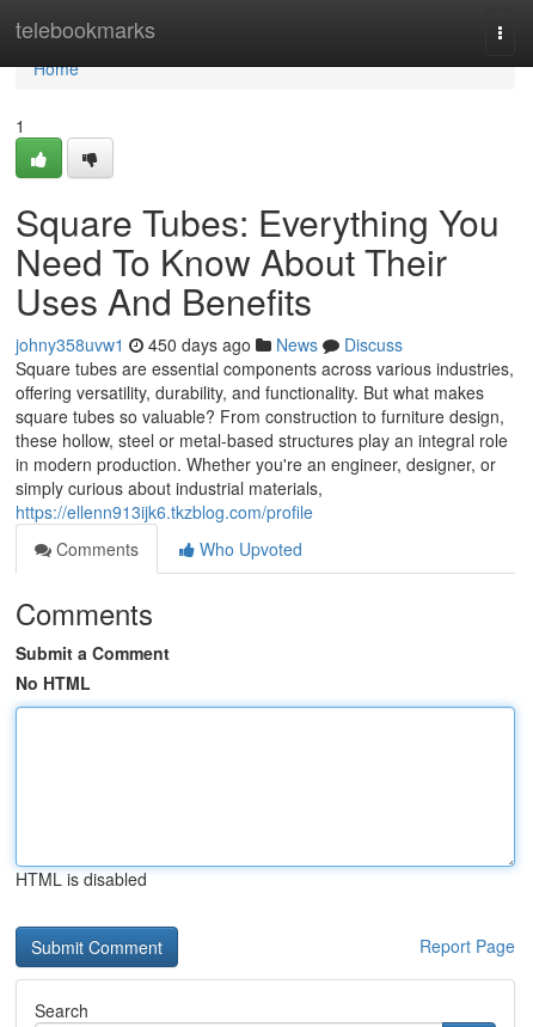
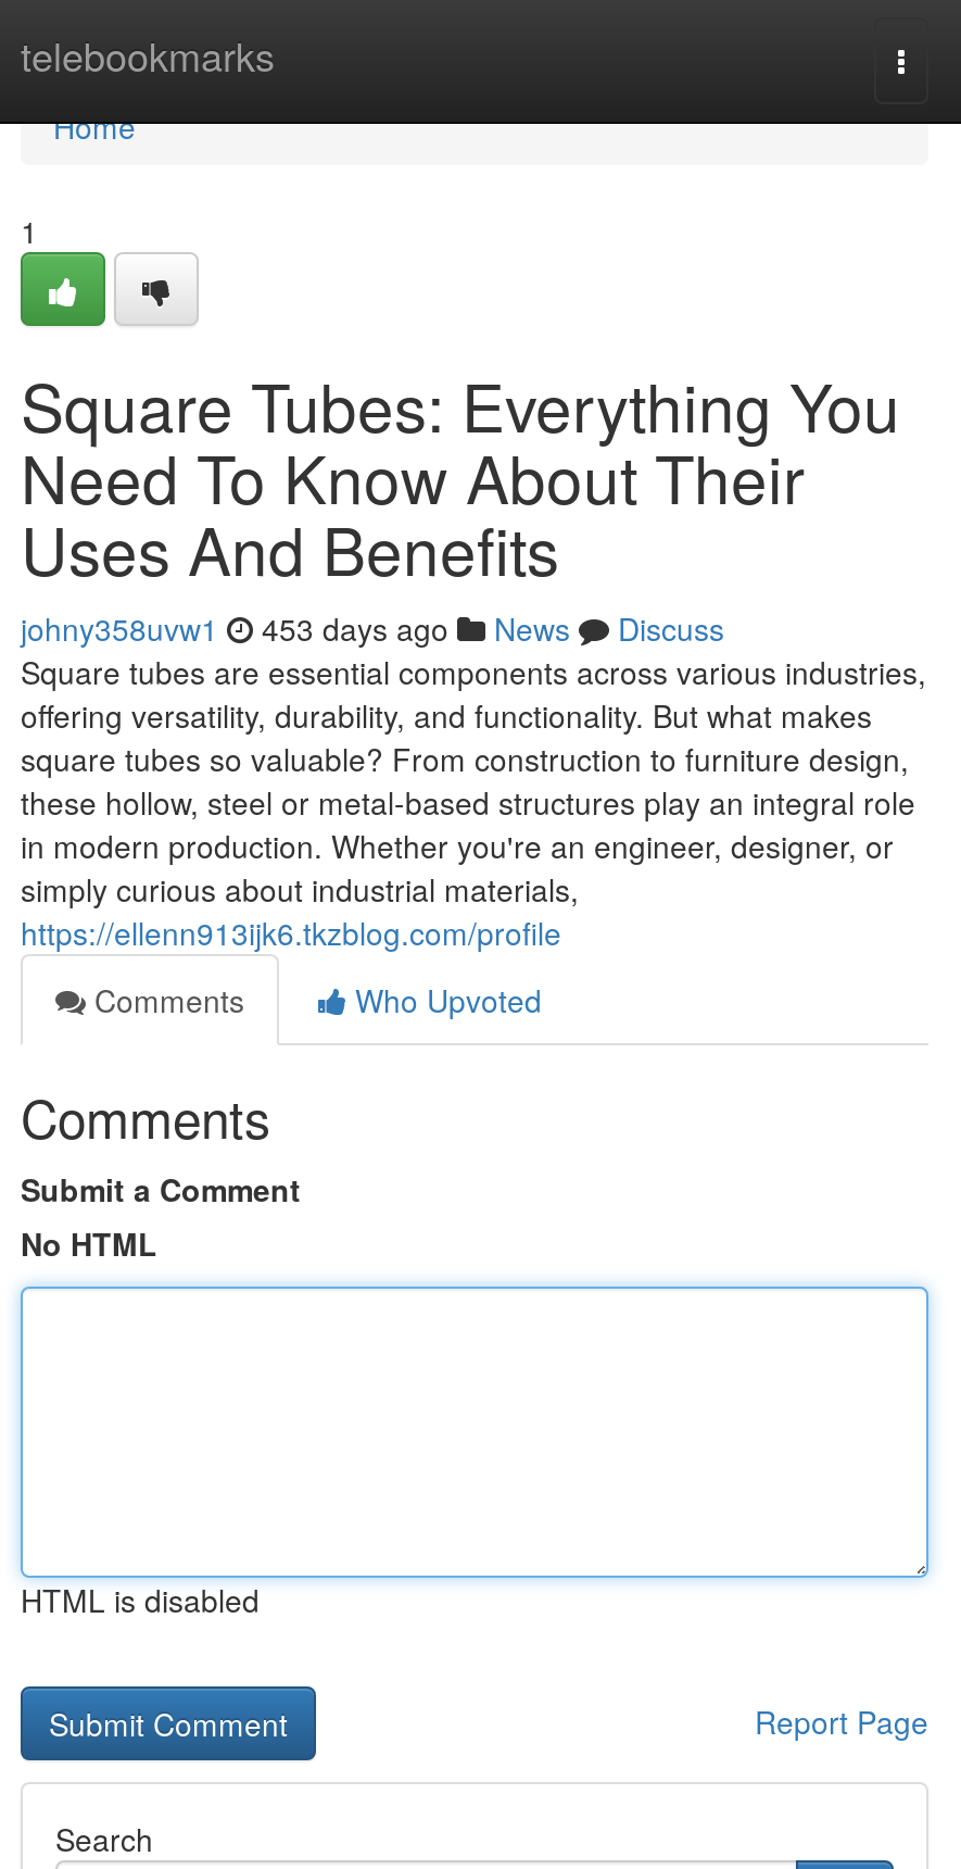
[16,332,403,356] johny358uvw1 450 days ago News Discuss -> [21,606,724,650] johny358uvw1 453 days ago News Discuss

